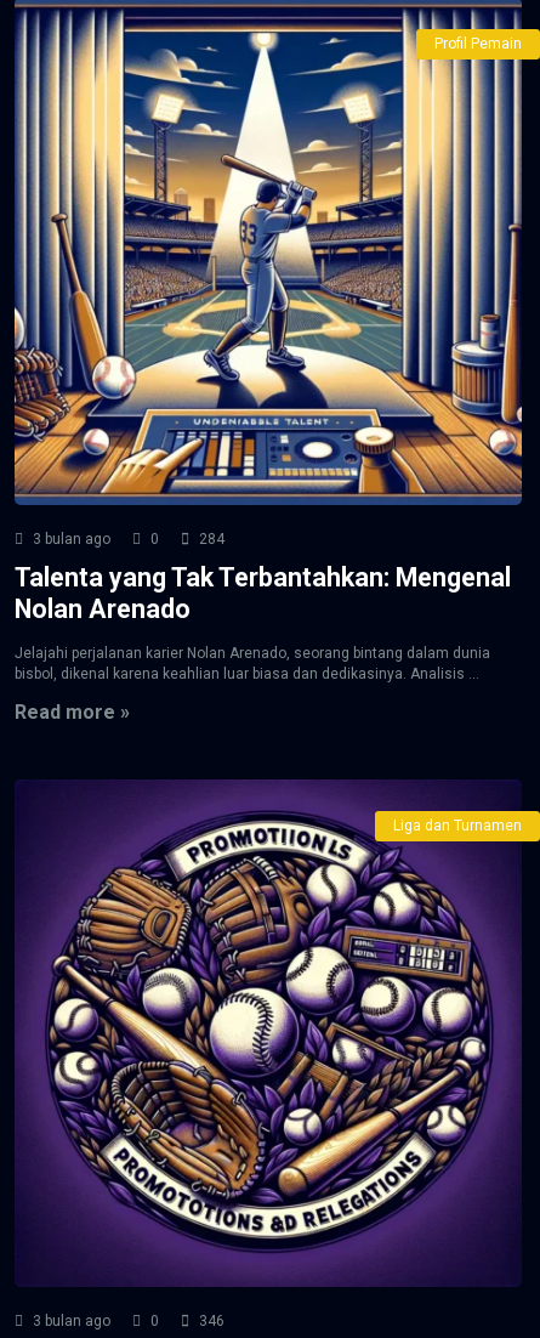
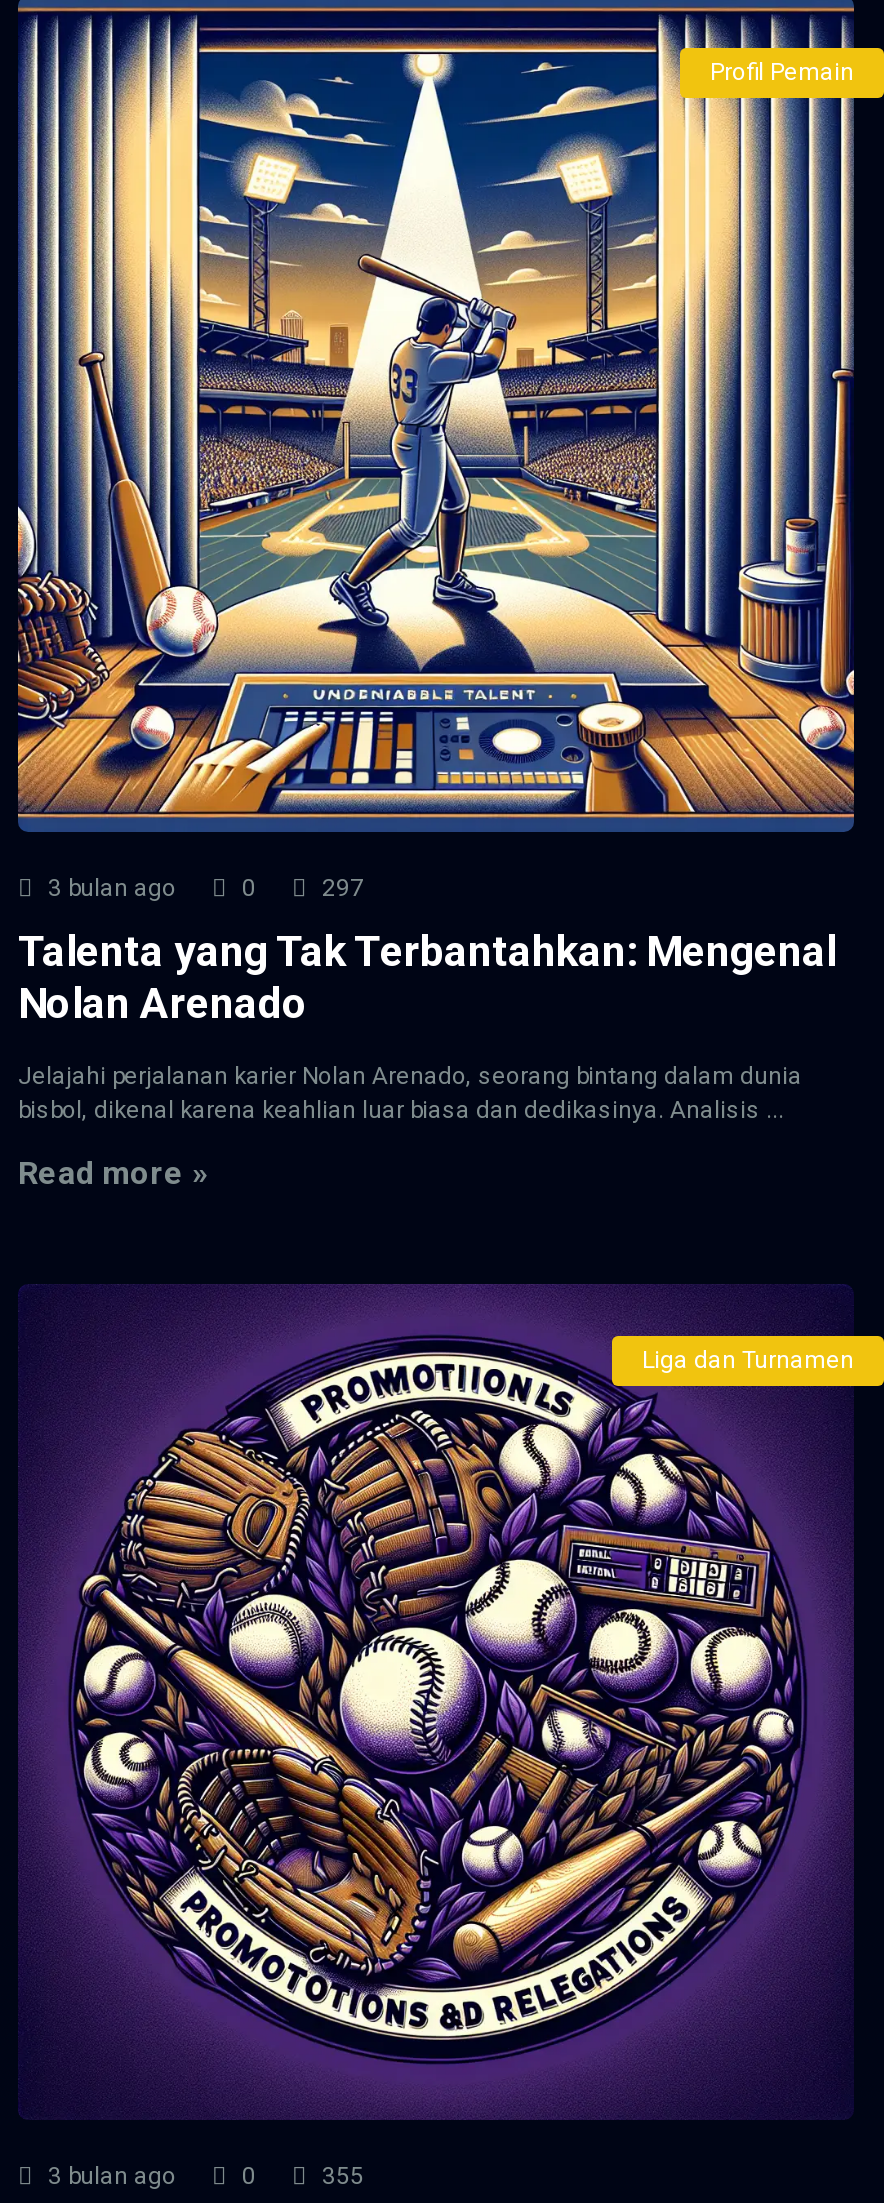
[195,531,224,548] 284 -> [316,874,364,902] 297
[195,1313,224,1330] 346 -> [316,2162,364,2190] 355

